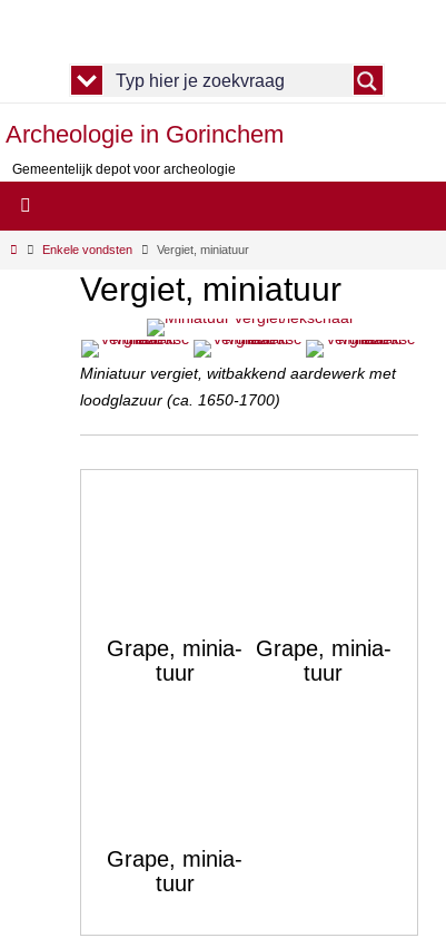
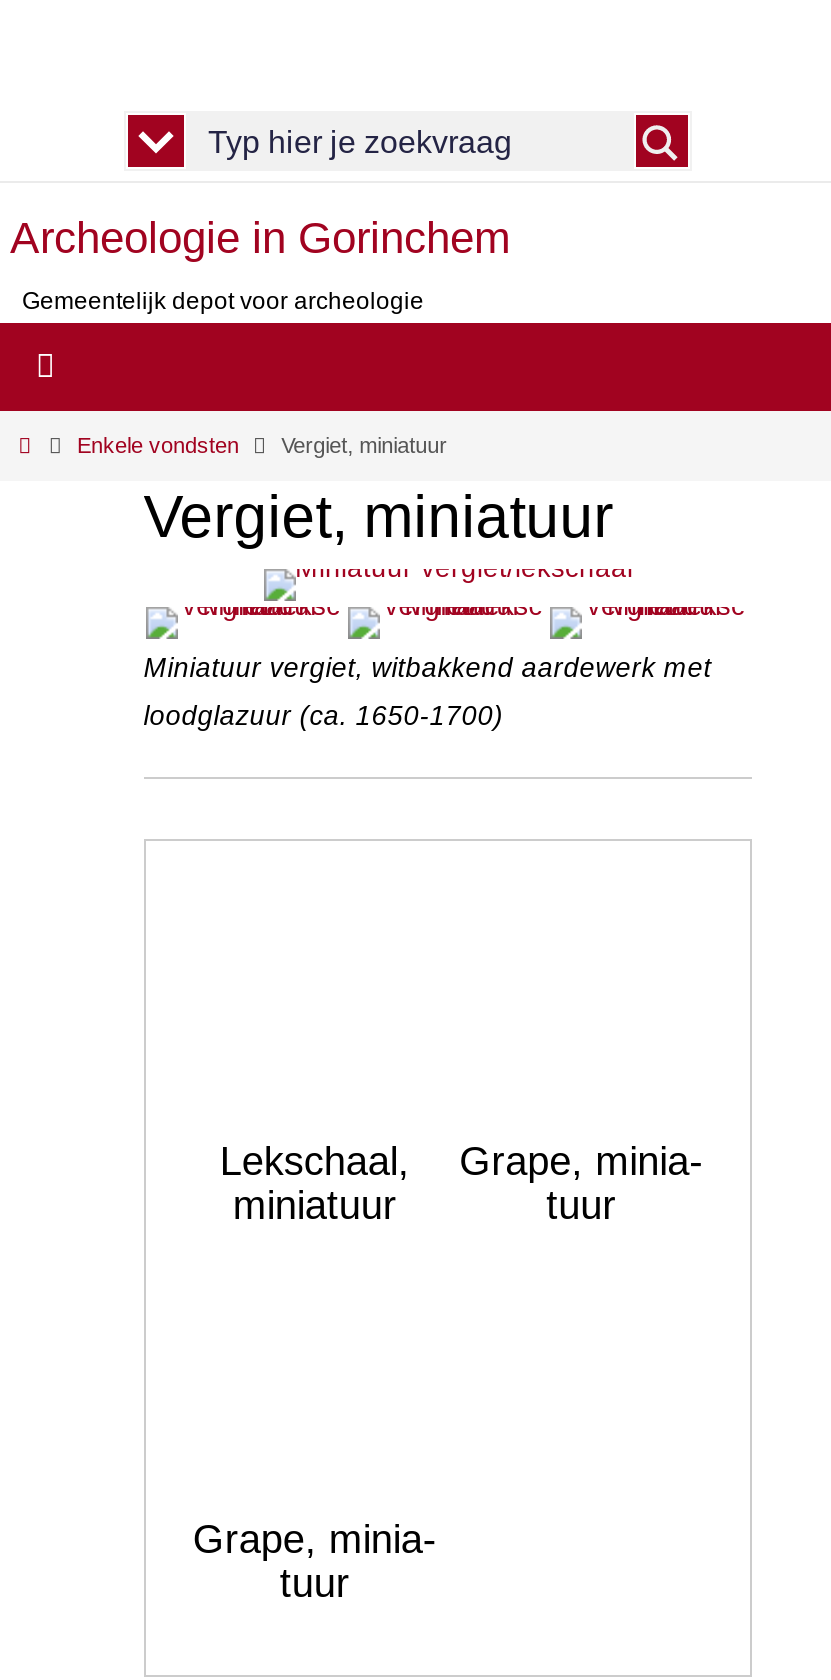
[107,636,243,685] Grape, minia | tuur -> [220,1139,410,1227] Lekschaal, | miniatuur

